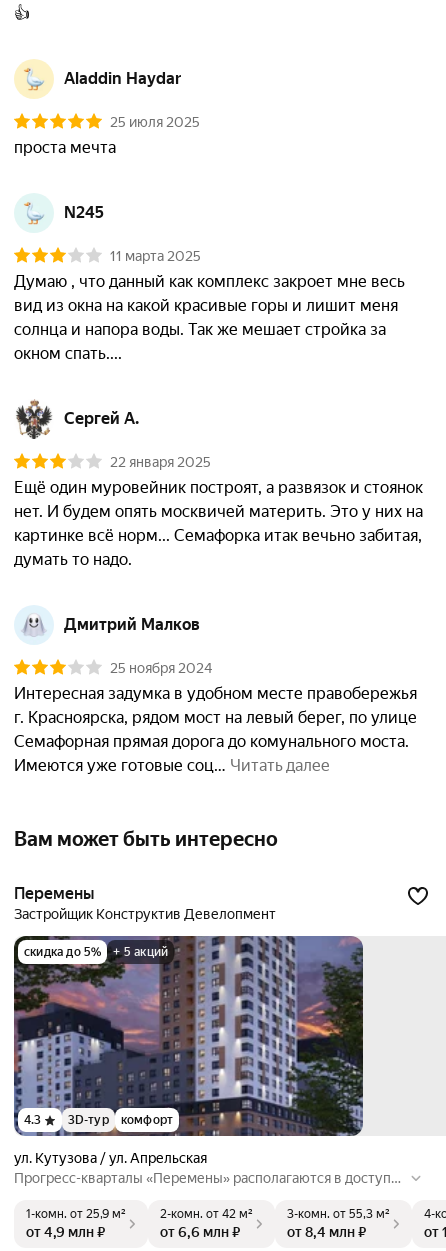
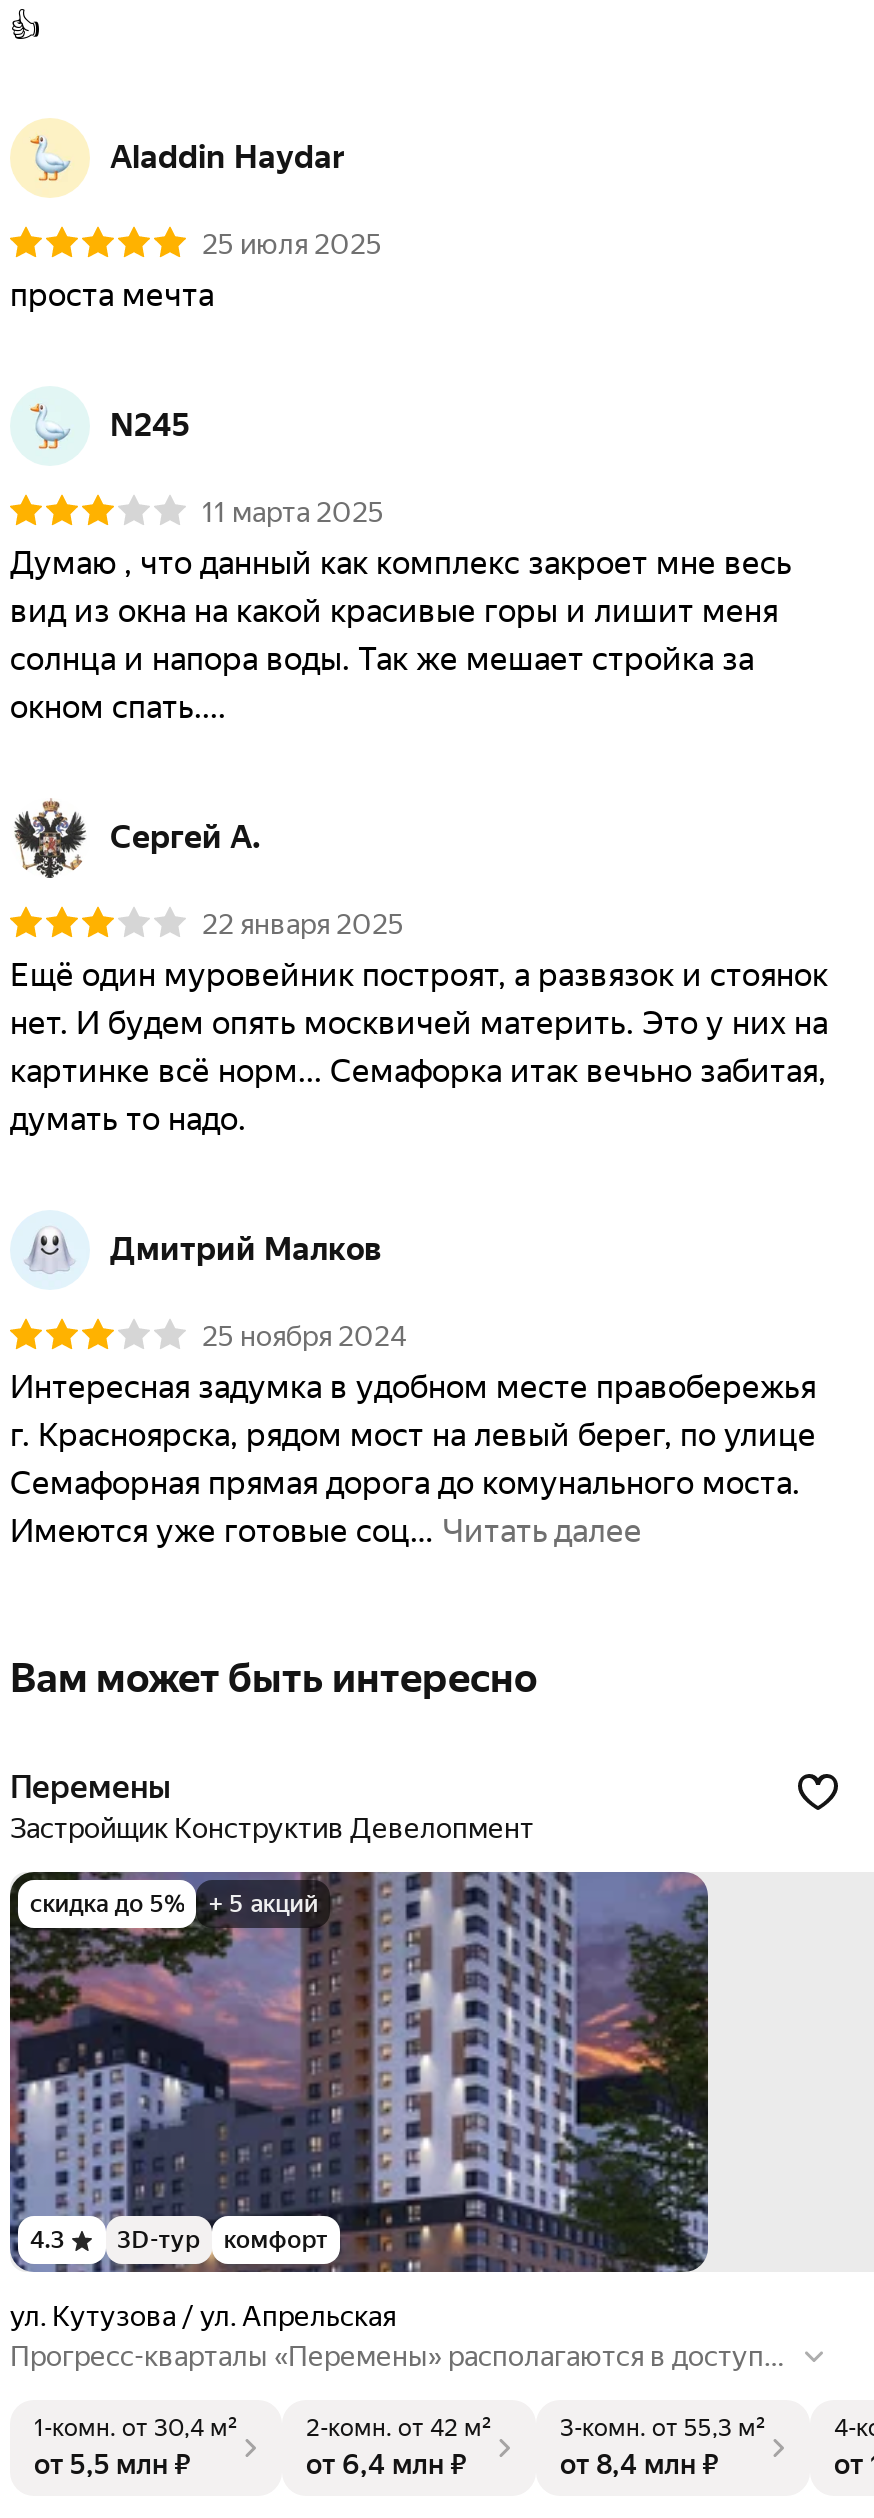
[26,1207,126,1221] 1-комн. от 25,9 м² -> [34,2414,238,2442] 1-комн. от 30,4 м²
[26,1224,105,1240] от 4,9 млн ₽ -> [34,2448,190,2480] от 5,5 млн ₽
[160,1224,240,1240] от 6,6 млн ₽ -> [306,2448,466,2480] от 6,4 млн ₽

